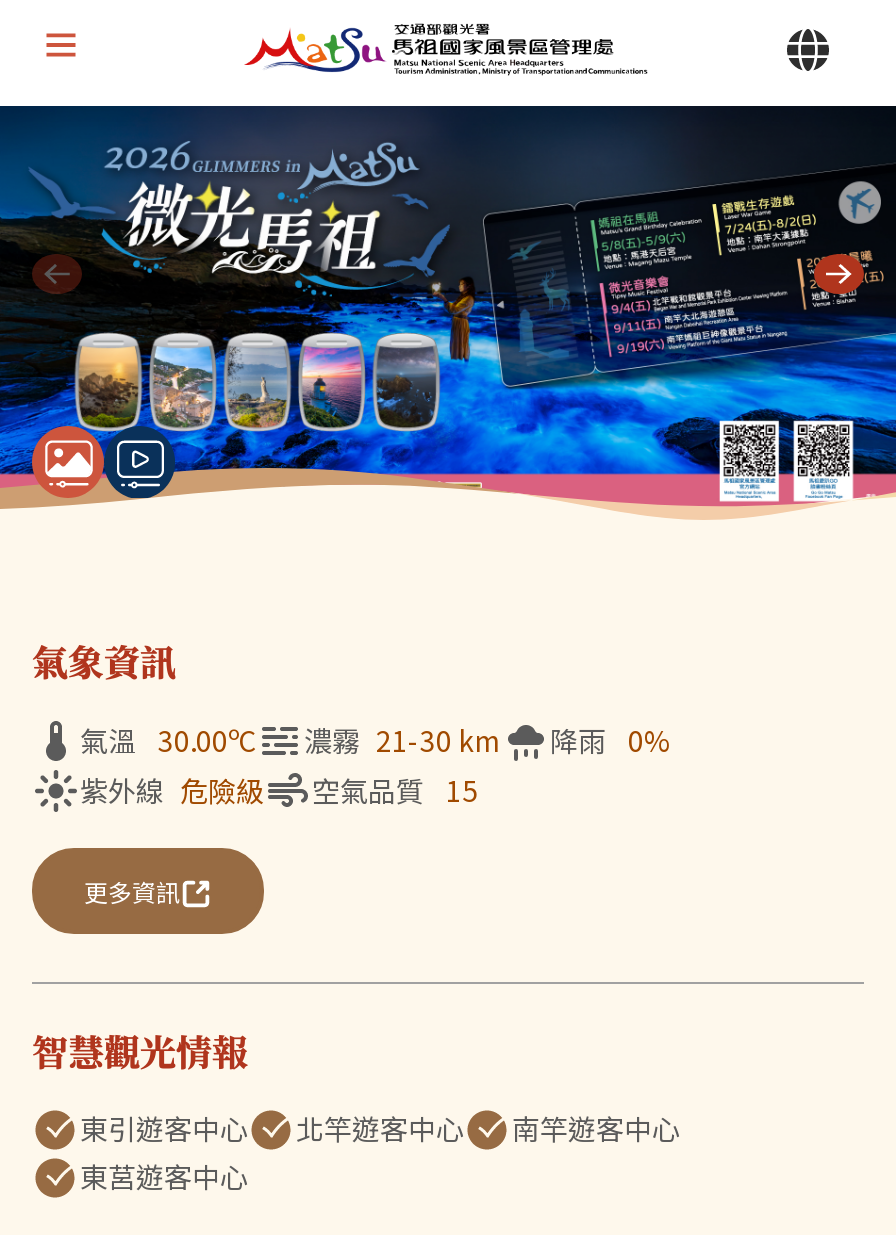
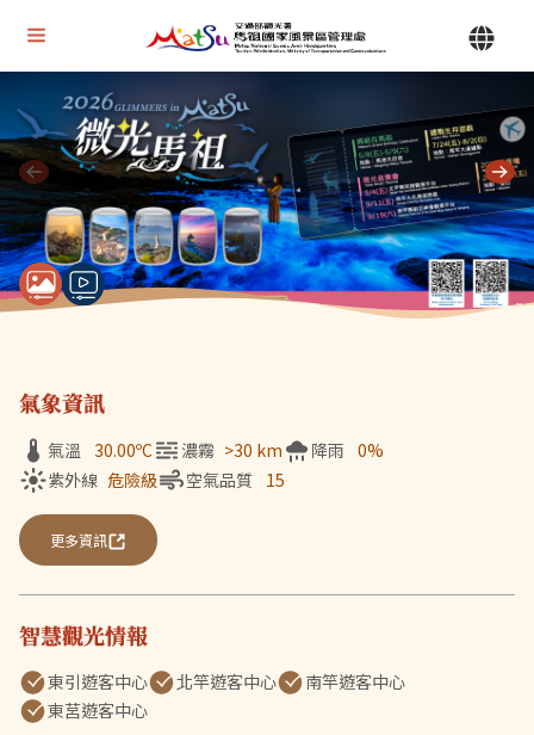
[80,720,672,760] 氣溫 30.00ºC 濃霧 21-30 km 降雨 0% -> [48,438,384,462] 氣溫 30.00ºC 濃霧 >30 km 降雨 0%

